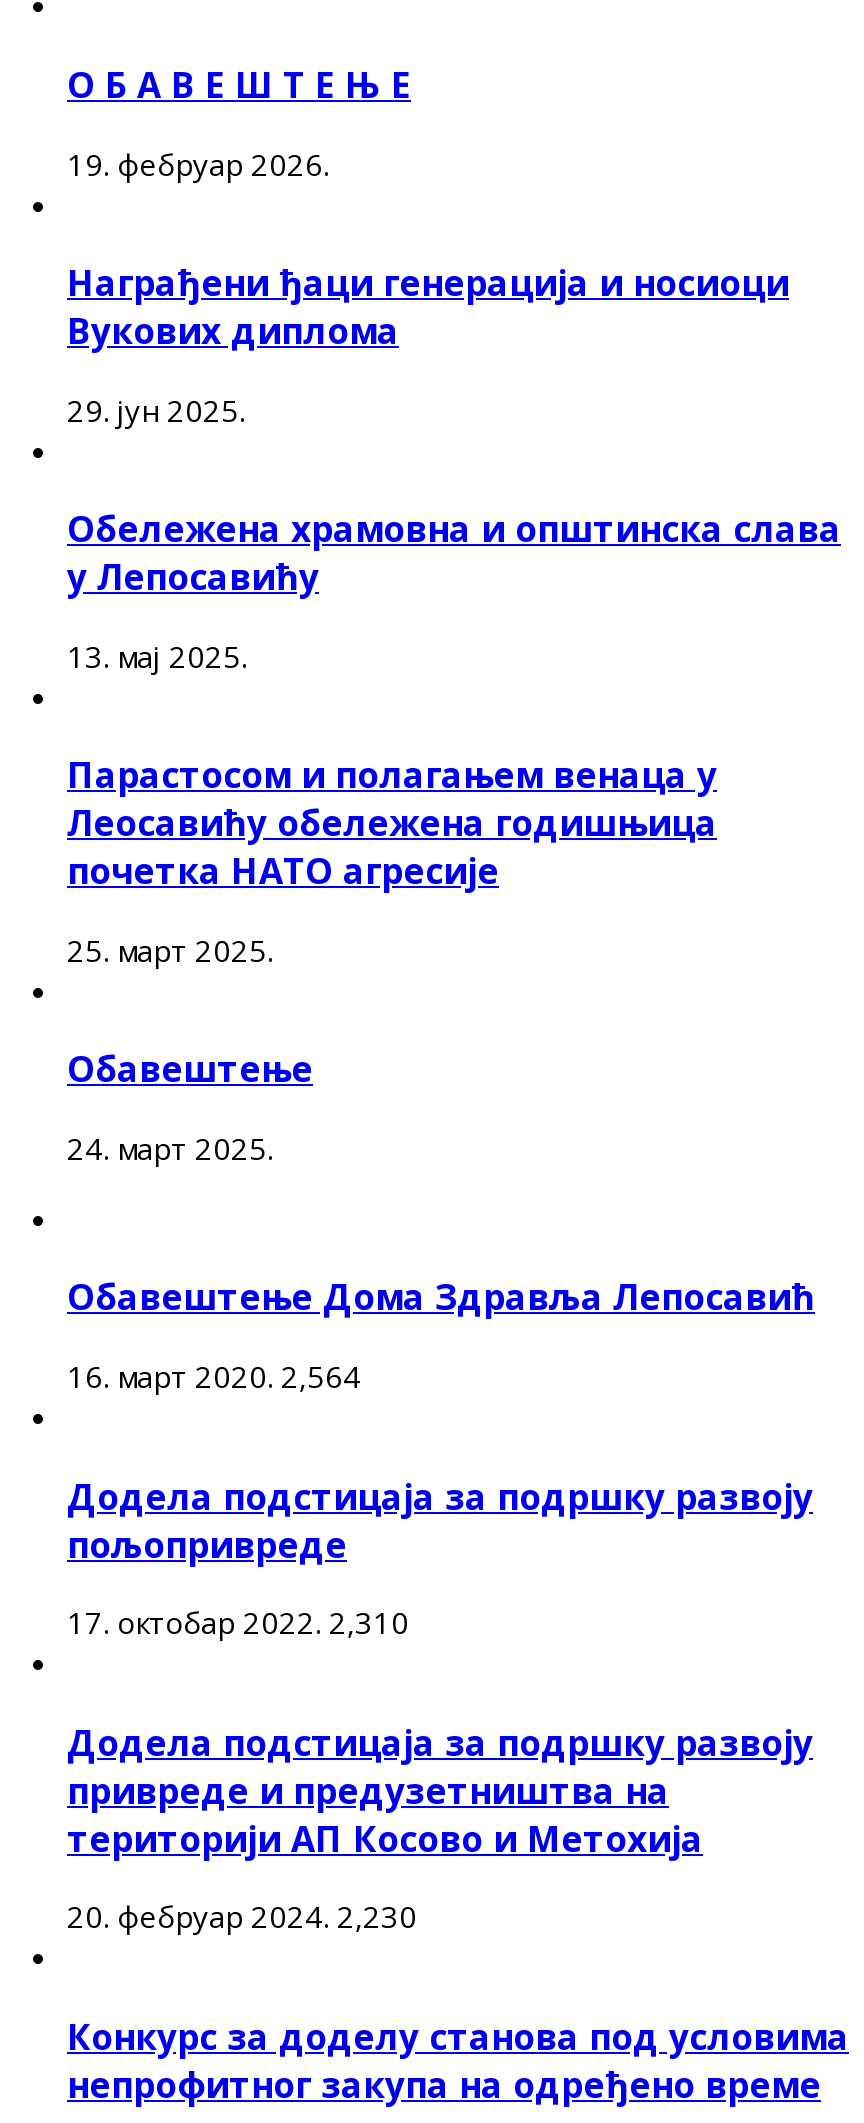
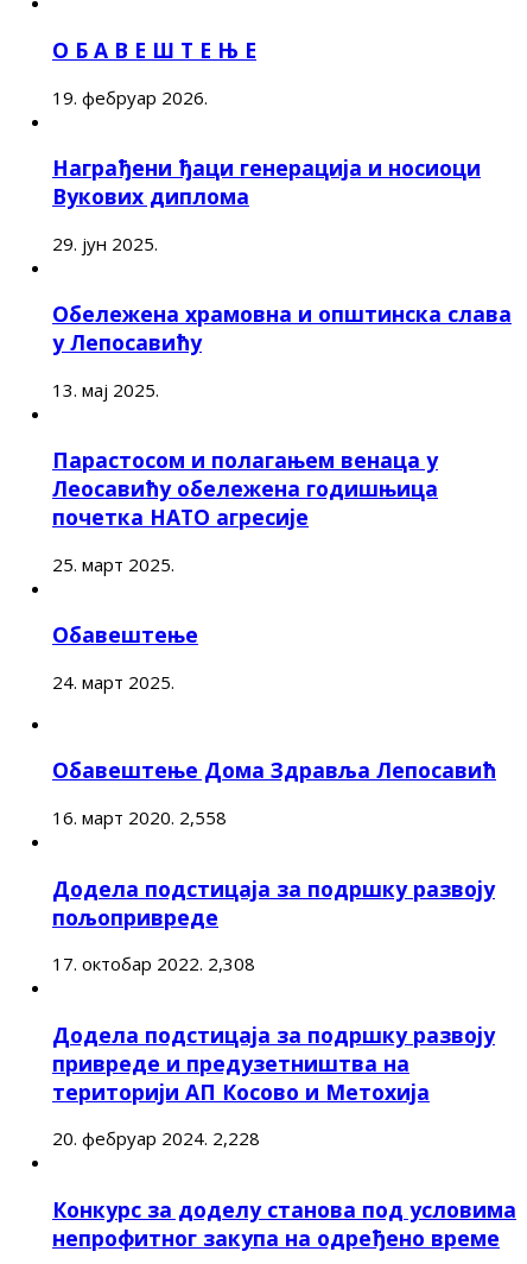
[67,1356,361,1396] 16. март 2020. 2,564 -> [52,805,227,829] 16. март 2020. 2,558
[67,1602,409,1642] 17. октобар 2022. 2,310 -> [52,952,255,975] 17. октобар 2022. 2,308
[67,1896,417,1936] 20. фебруар 2024. 2,230 -> [52,1126,260,1150] 20. фебруар 2024. 2,228

